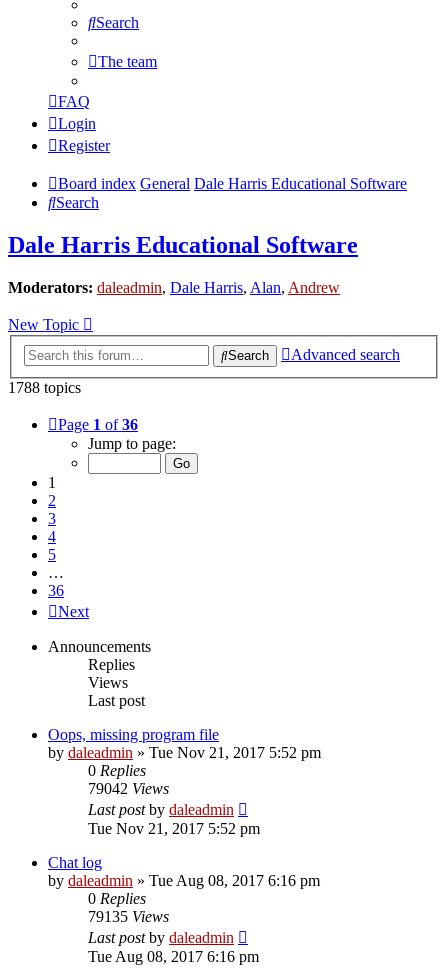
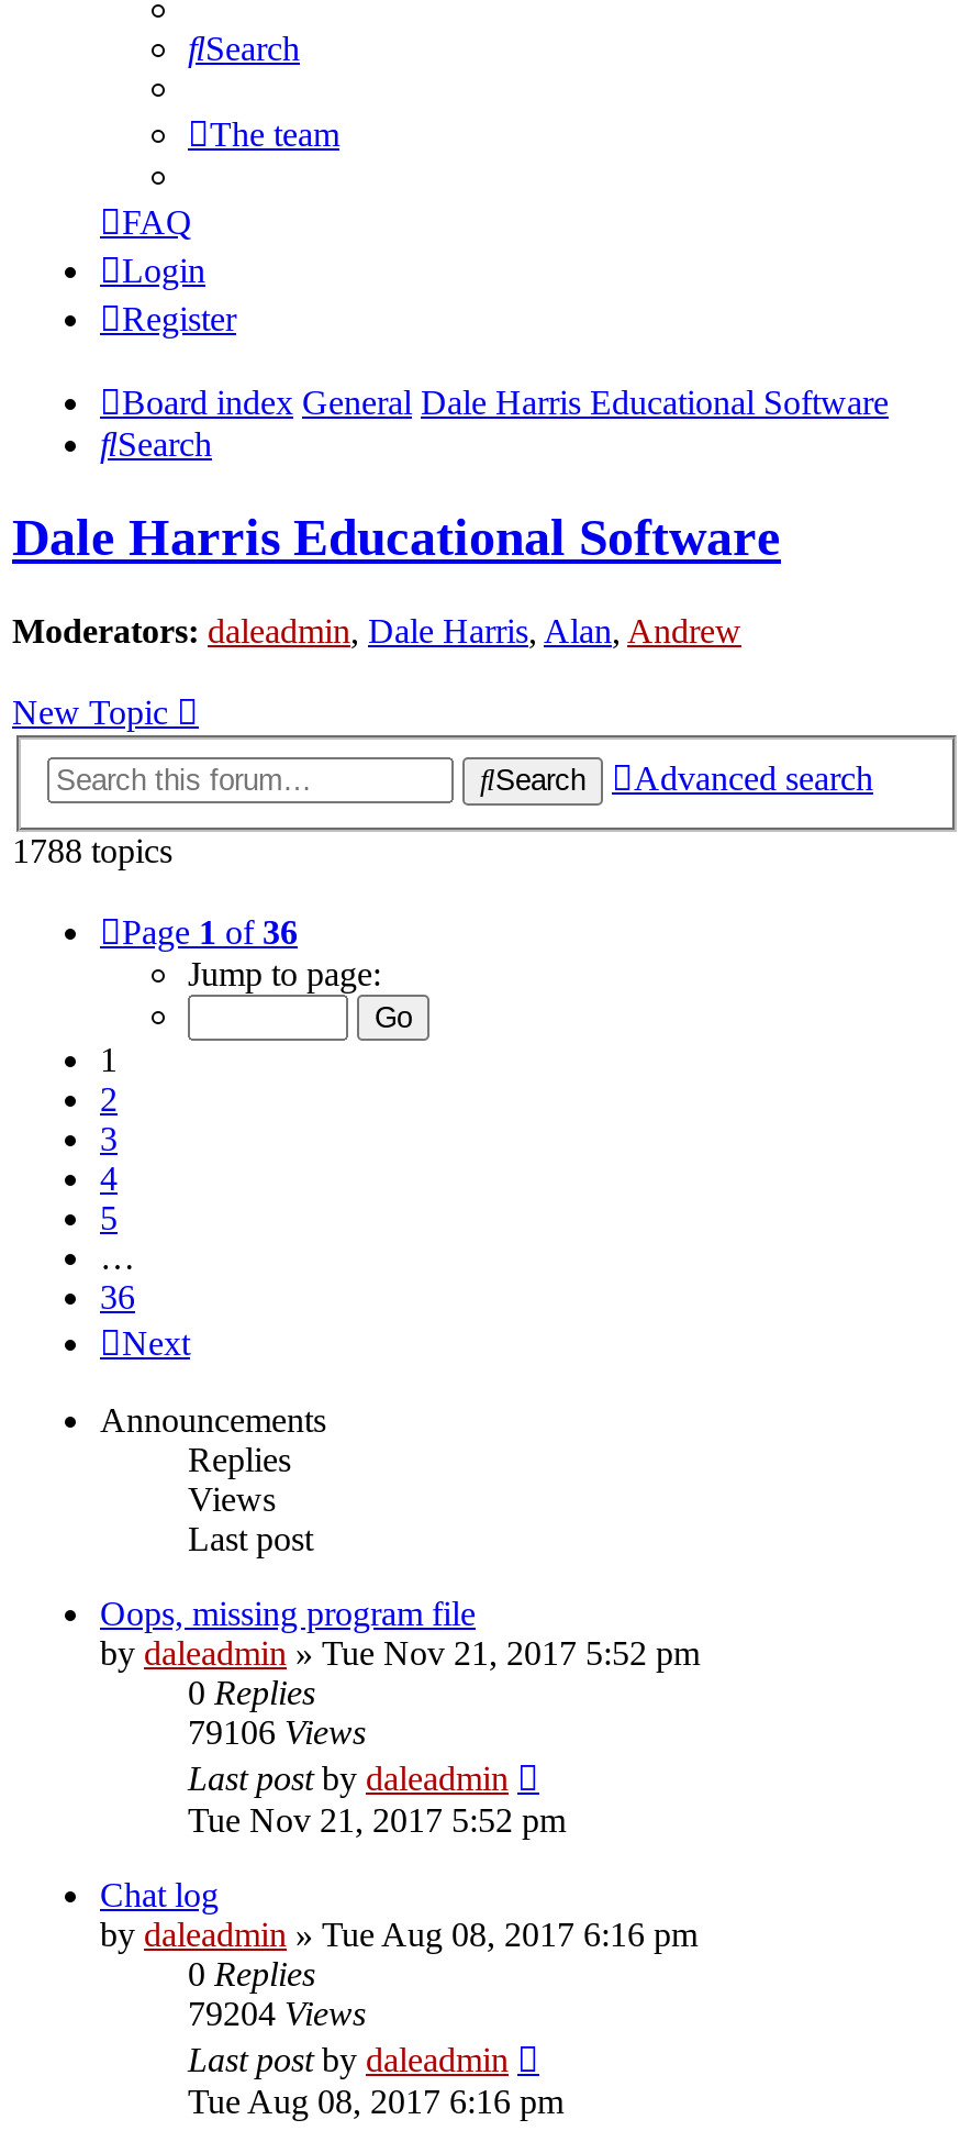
[88,780,169,797] 79042 Views -> [188,1713,366,1751] 79106 Views
[88,908,169,925] 79135 Views -> [188,1995,366,2032] 79204 Views

